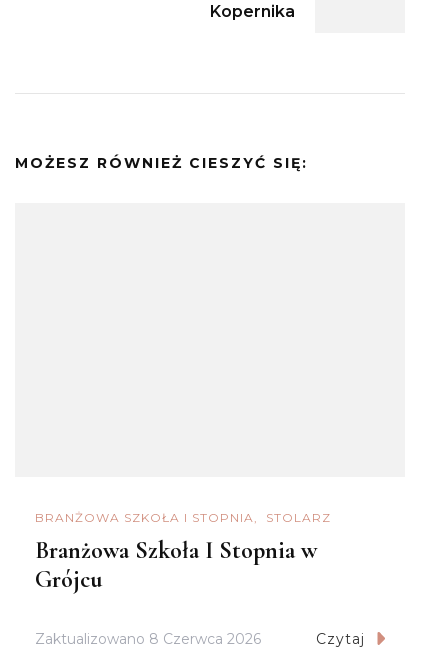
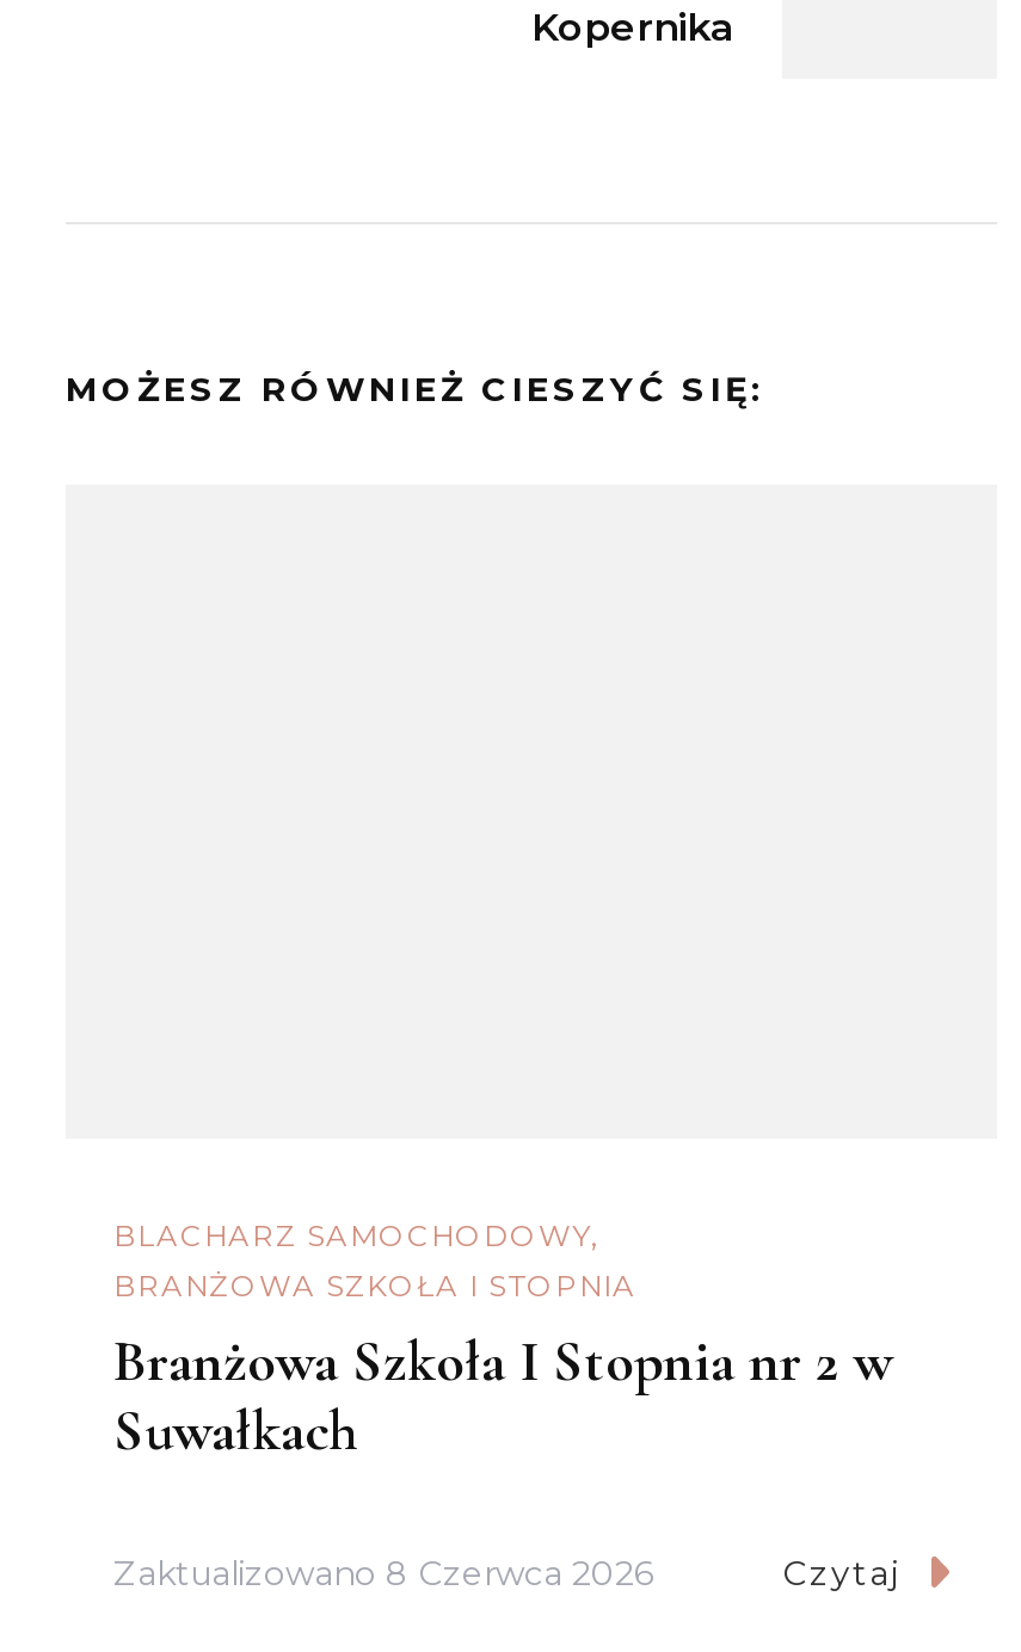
none -> [113,1218,591,1254] BLACHARZ SAMOCHODOWY
[35,510,331,594] STOLARZ | Branżowa Szkoła I Stopnia w | Grójcu -> [113,1328,892,1466] Branżowa Szkoła I Stopnia nr 2 w | Suwałkach

